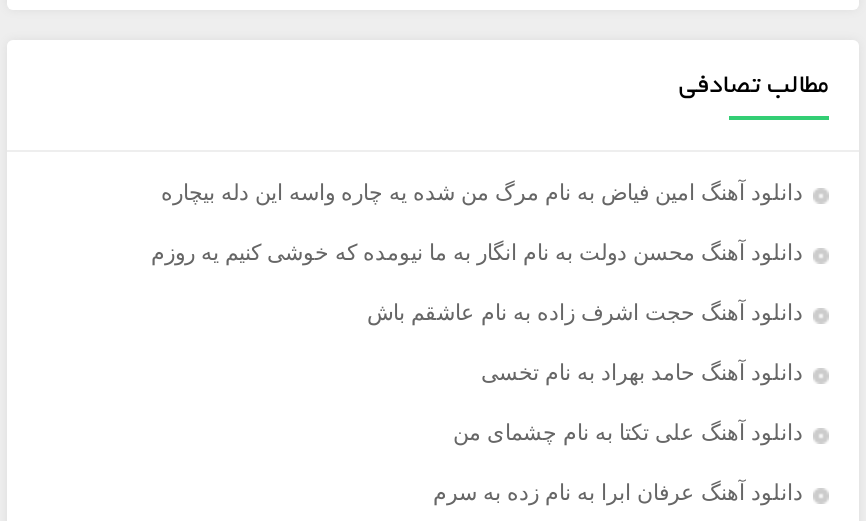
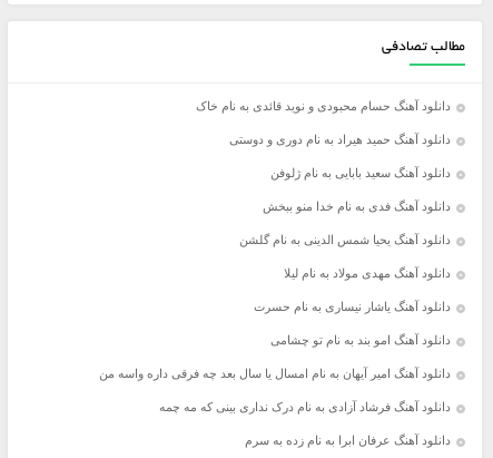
[151,179,803,443] دانلود آهنگ امین فیاض به نام مرگ من شده یه چاره واسه این دله بیچاره | دانلود آهنگ محسن دولت به نام انگار به ما نیومده که خوشی کنیم یه روزم | دانلود آهنگ حجت اشرف زاده به نام عاشقم باش | دانلود آهنگ حامد بهراد به نام تخسی | دانلود آهنگ علی تکتا به نام چشمای من -> [99,99,451,414] دانلود آهنگ حسام محبودی و نوید قائدی به نام خاک | دانلود آهنگ حمید هیراد به نام دوری و دوستی | دانلود آهنگ سعید بابایی به نام ژلوفن | دانلود آهنگ فدی به نام خدا منو ببخش | دانلود آهنگ یحیا شمس الدینی به نام گلشن | دانلود آهنگ مهدی مولاد به نام لیلا | دانلود آهنگ یاشار نیساری به نام حسرت | دانلود آهنگ امو بند به نام تو چشامی | دانلود آهنگ امیر آیهان به نام امسال یا سال بعد چه فرقی داره واسه من | دانلود آهنگ فرشاد آزادی به نام درک نداری بینی که مه چمه

